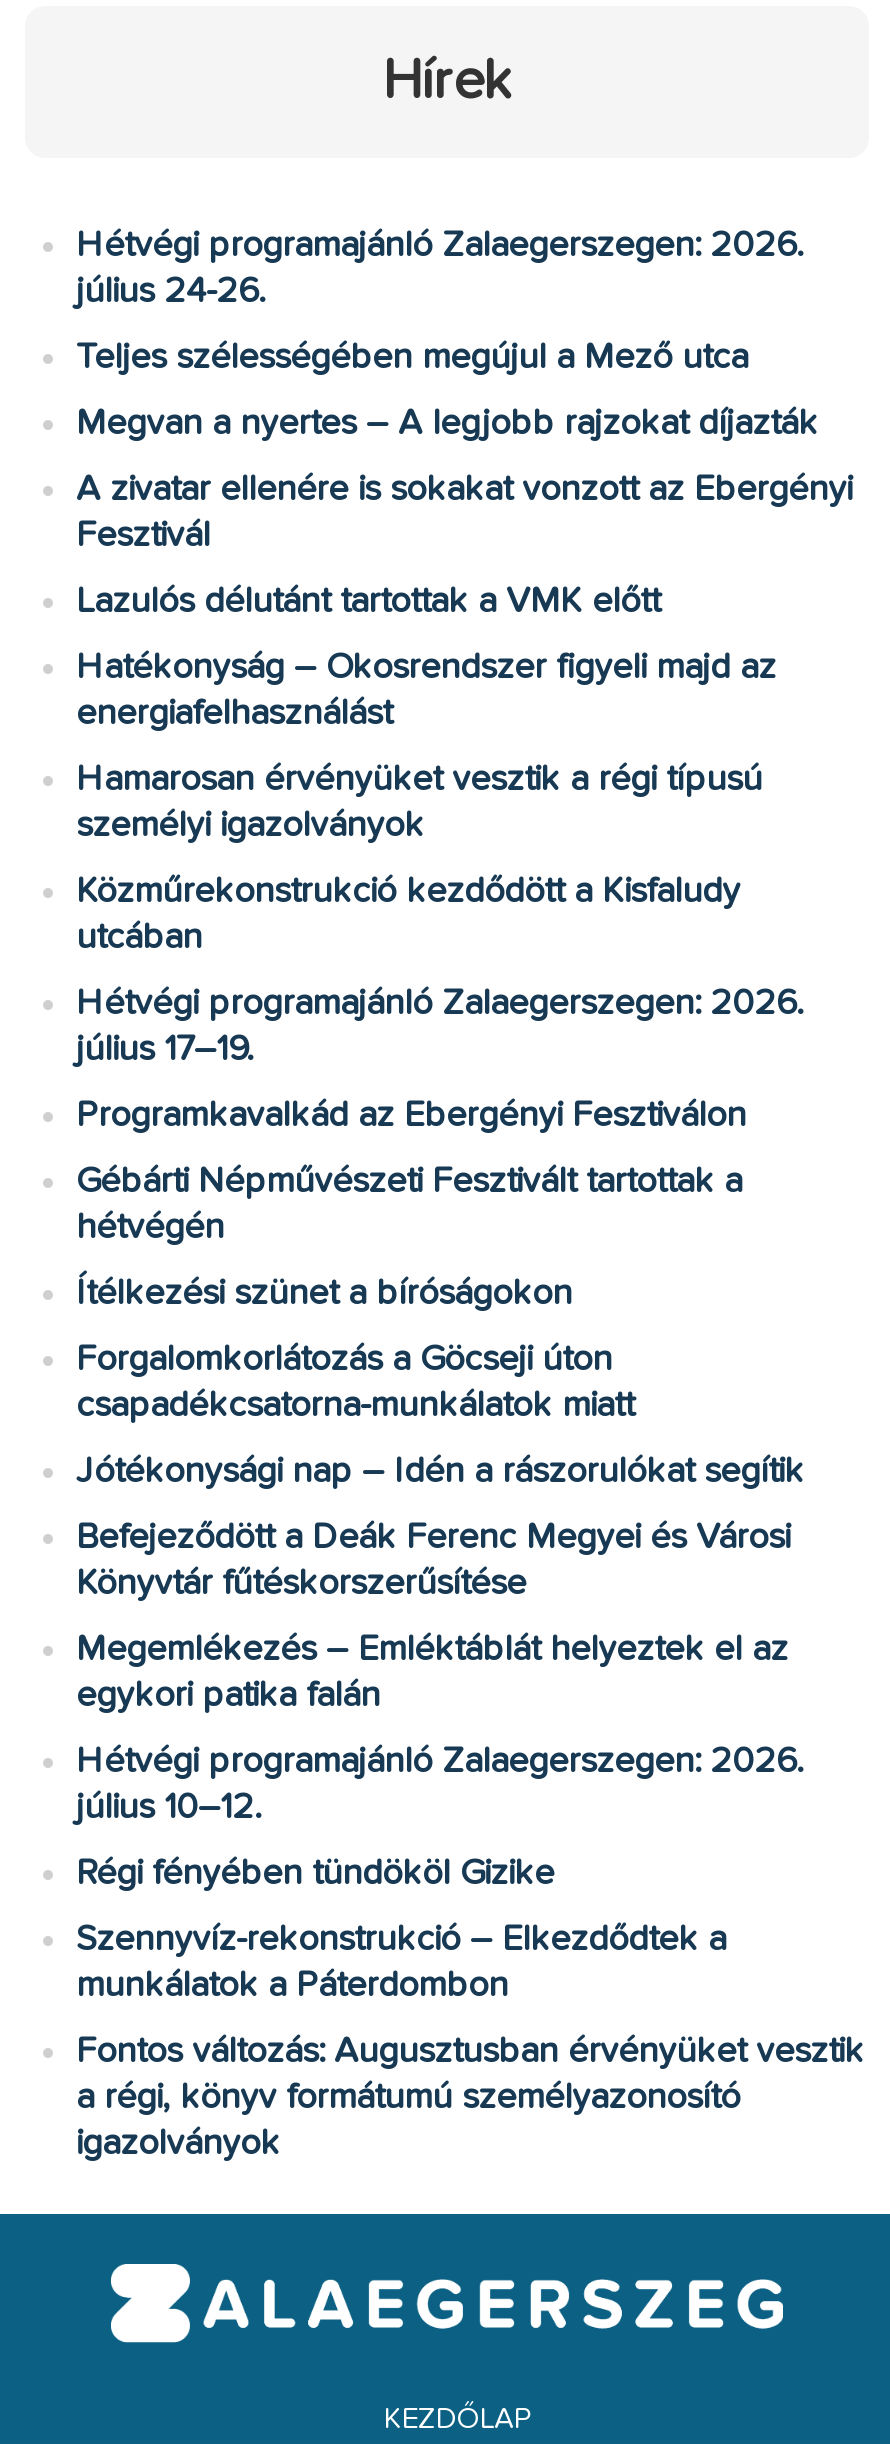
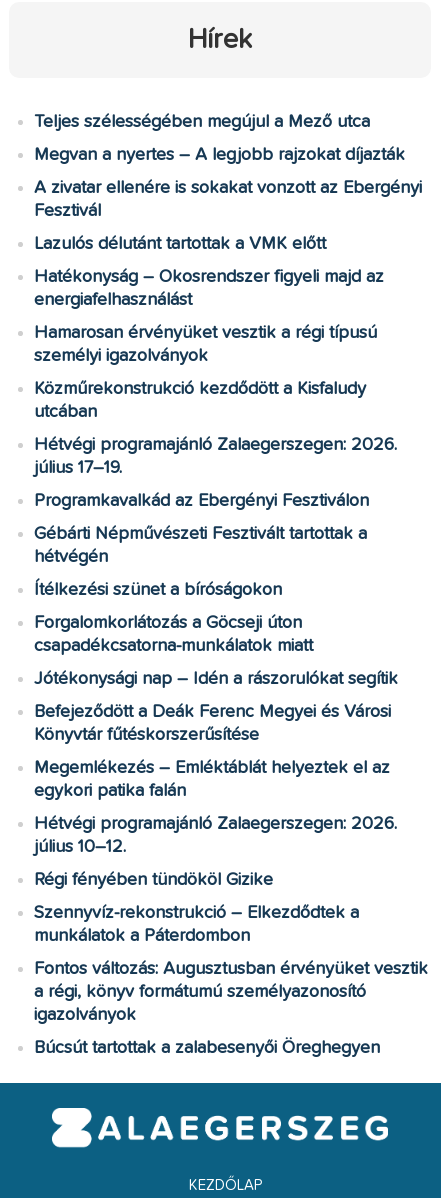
[76,227,802,309] Hétvégi programajánló Zalaegerszegen: 2026. | július 24-26. -> none
moved [76,339,864,2161] -> [34,113,428,1024]: Teljes szélességében megújul a Mező utca | Megvan a nyertes – A legjobb rajzokat díjazták | A zivatar ellenére is sokakat vonzott az Ebergényi | ... | a régi, könyv formátumú személyazonosító | igazolványok
none -> [34,1039,380,1057] Búcsút tartottak a zalabesenyői Öreghegyen

